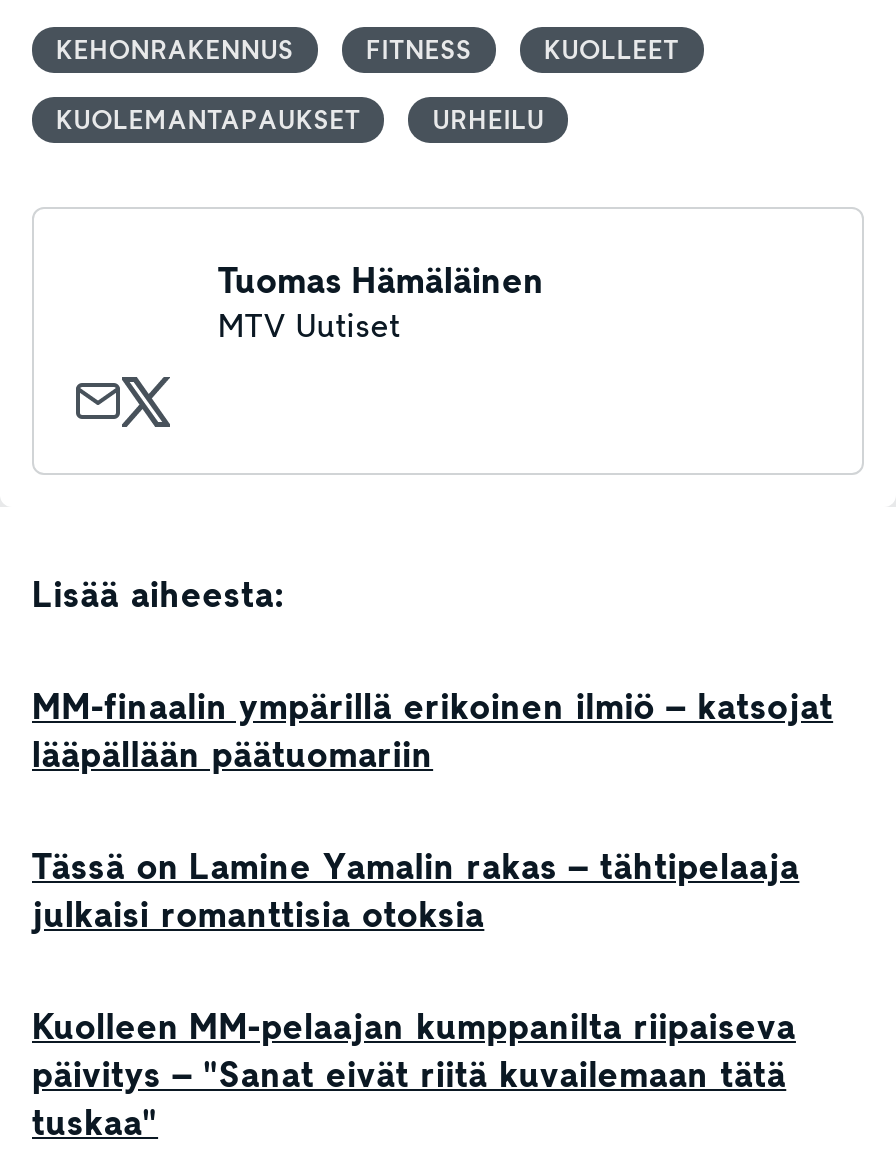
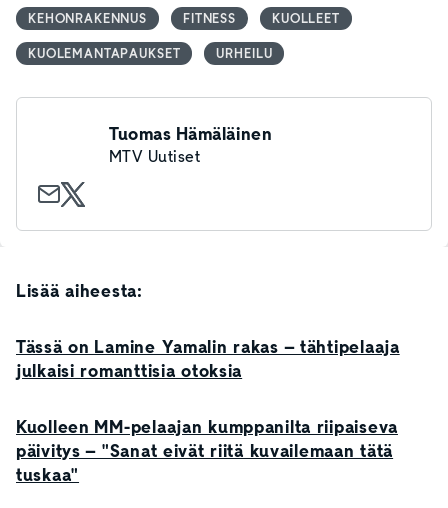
[32,683,833,779] MM-finaalin ympärillä erikoinen ilmiö – katsojat | lääpällään päätuomariin -> none

